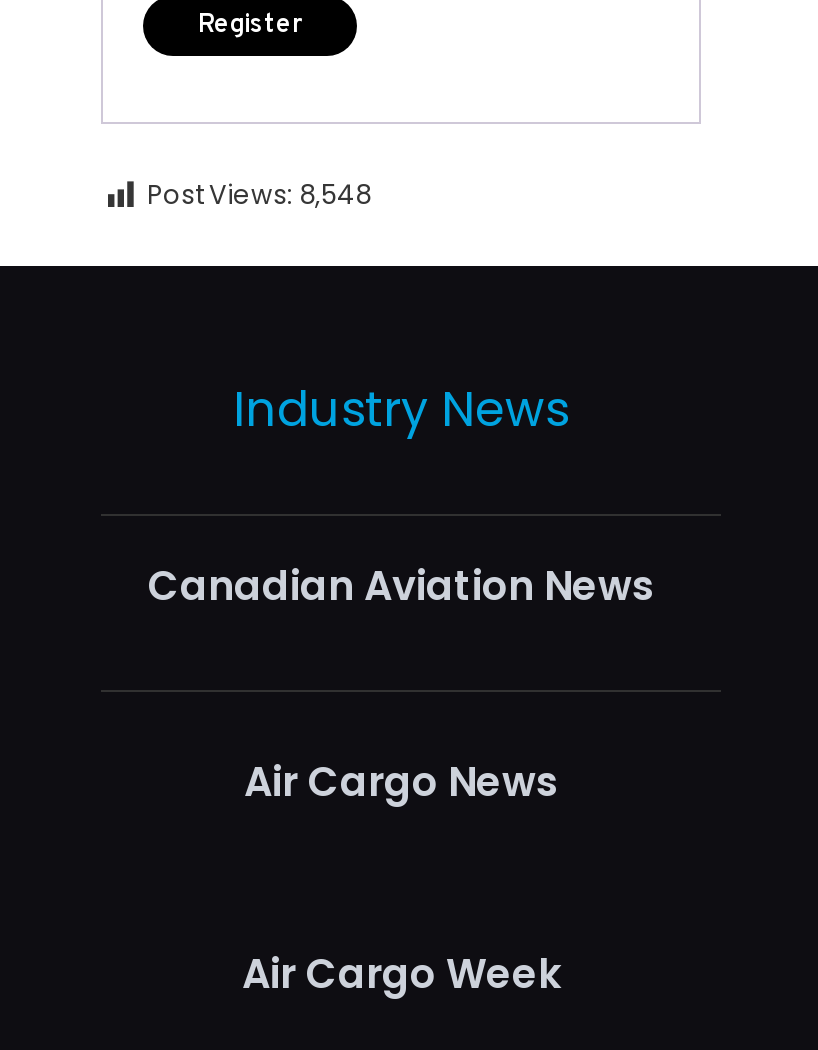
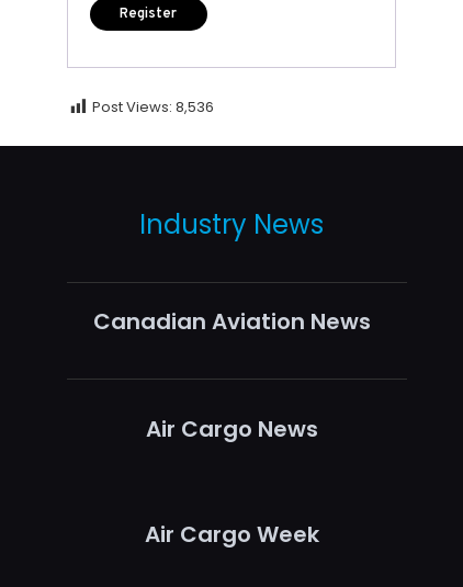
[147,176,371,214] Post Views: 8,548 -> [92,97,214,118] Post Views: 8,536

